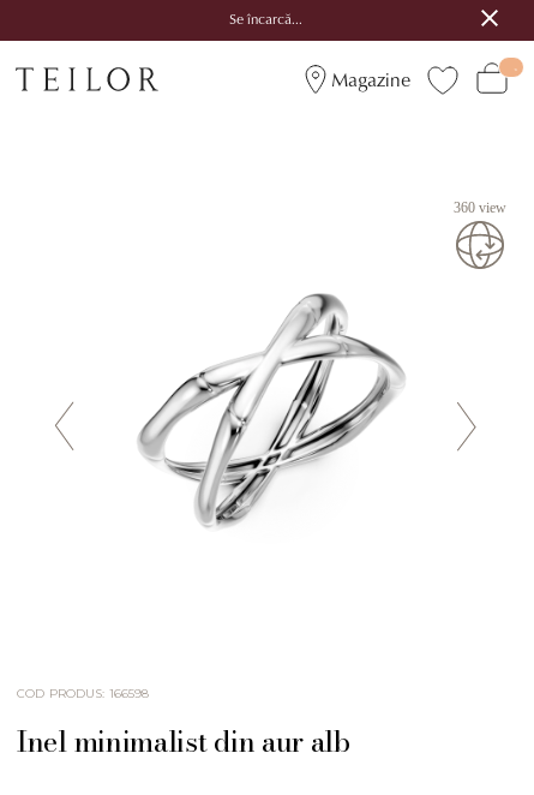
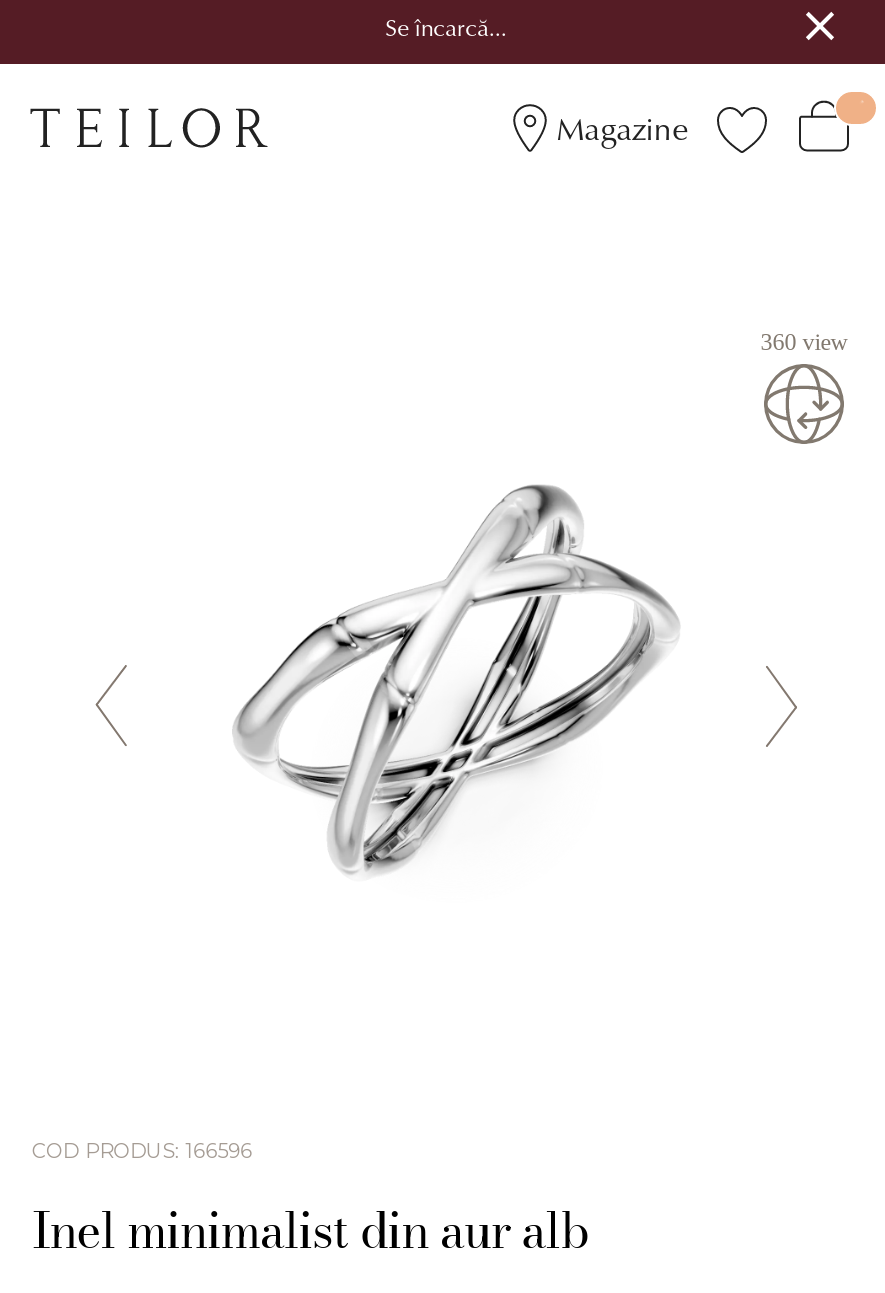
[17,686,149,702] COD PRODUS: 166598 -> [32,1139,253,1165] COD PRODUS: 166596

